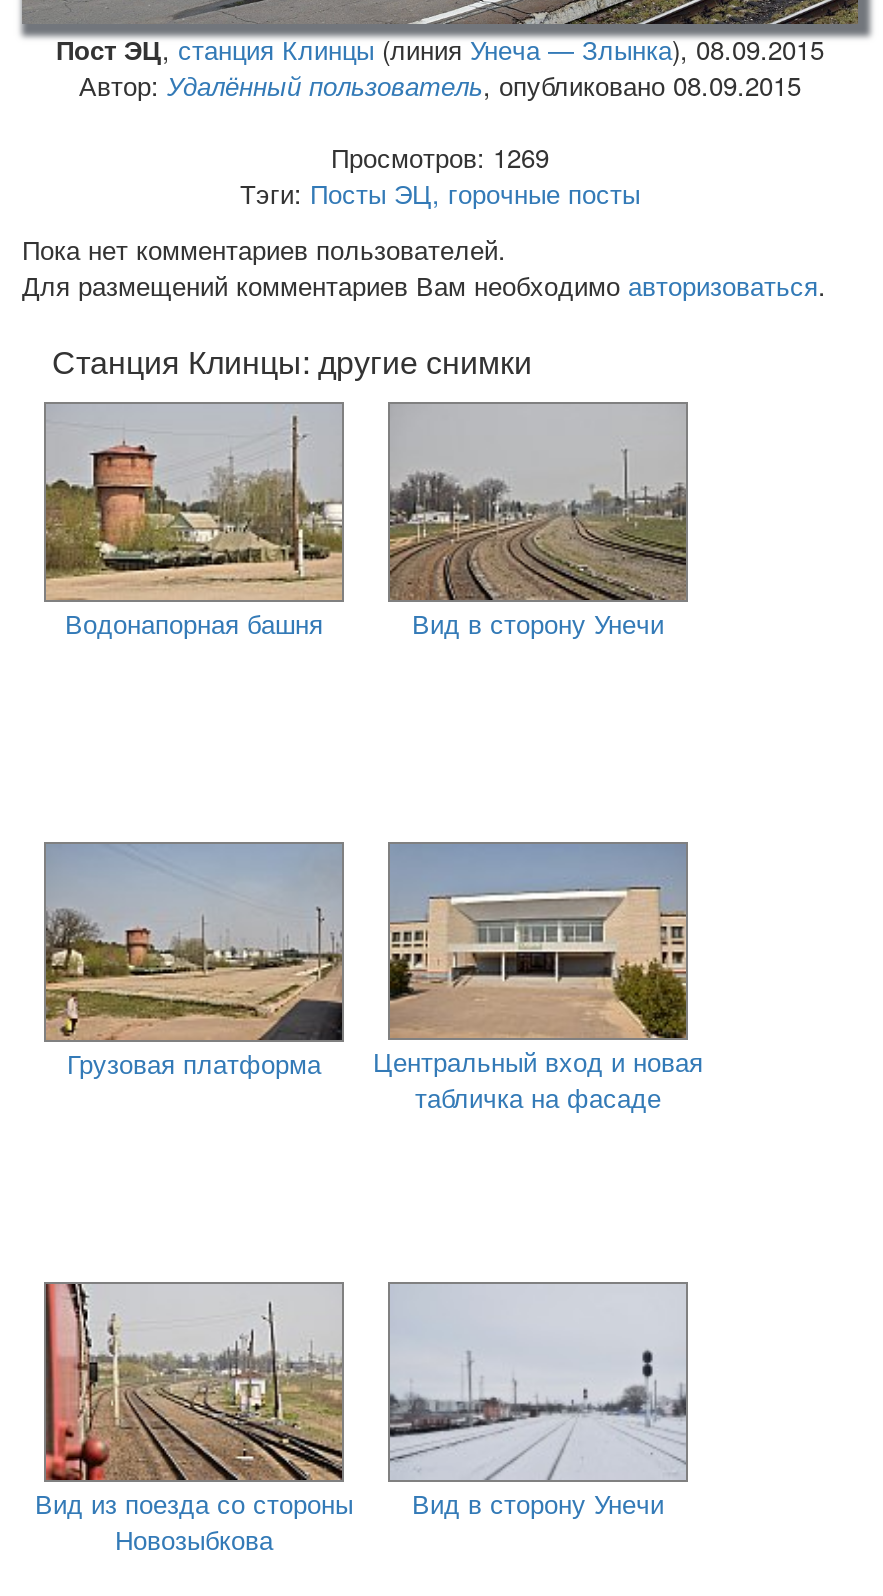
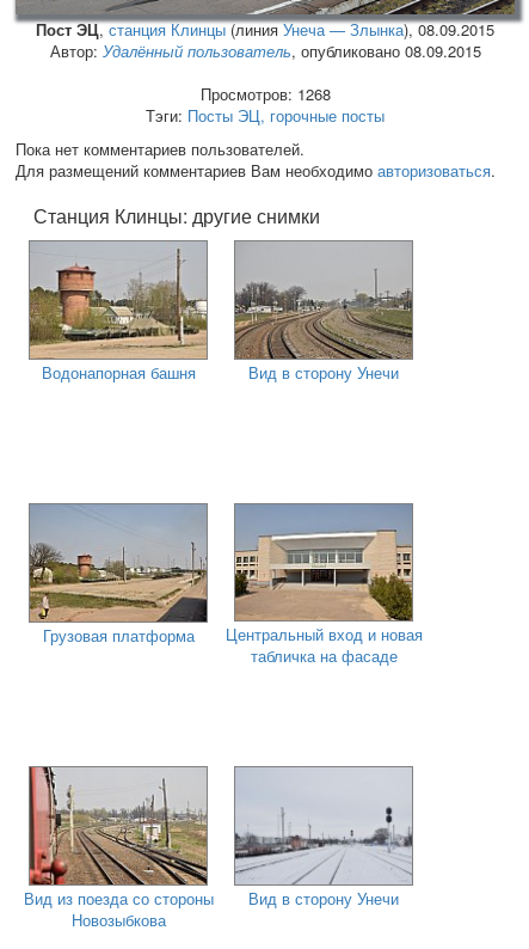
[331,137,549,175] Просмотров: 1269 -> [200,82,330,105] Просмотров: 1268

